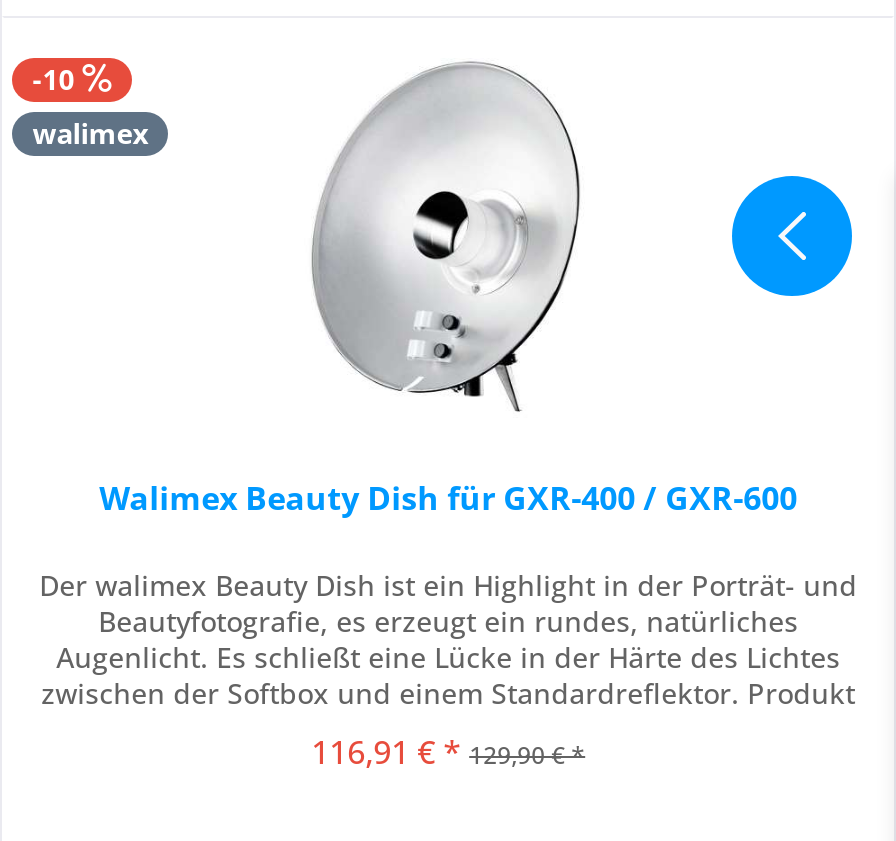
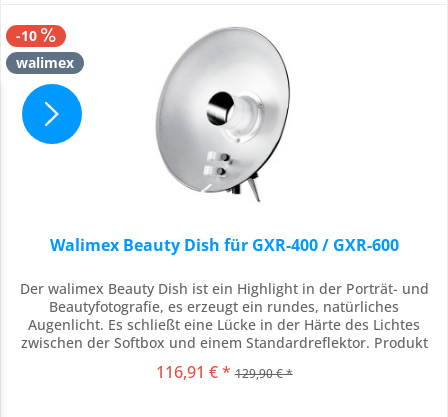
none -> [21,83,83,145] [image]
[730,174,854,298] [image] -> none

